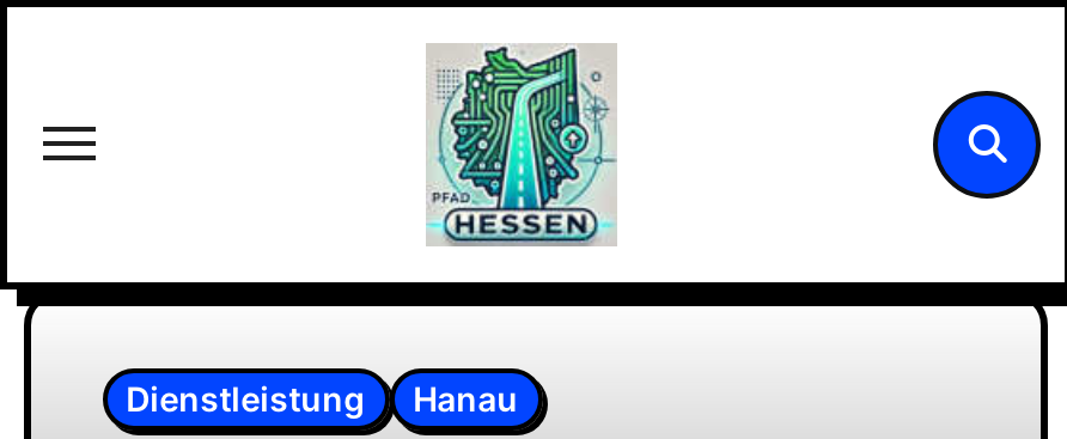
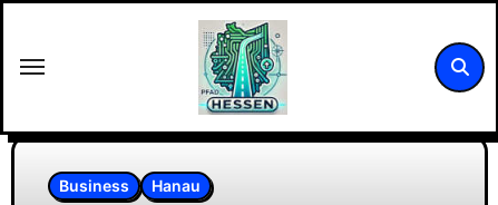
[126,378,365,418] Dienstleistung -> [59,176,129,195] Business

